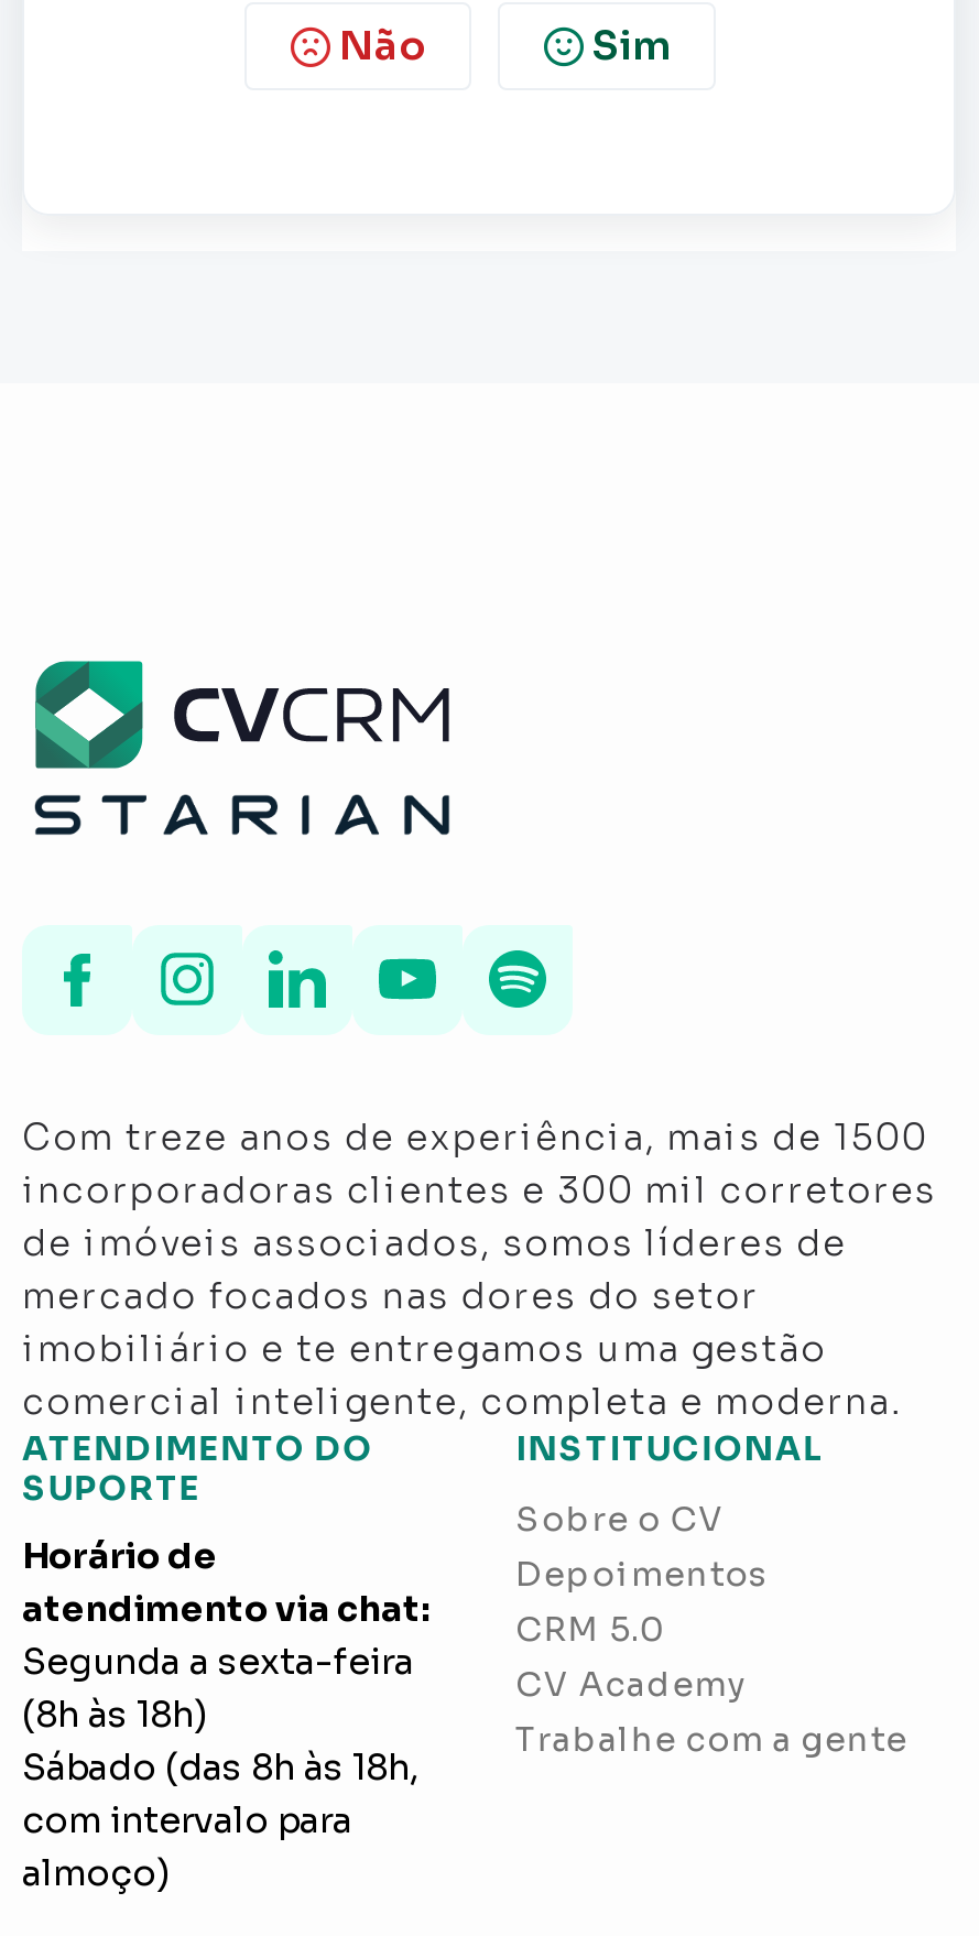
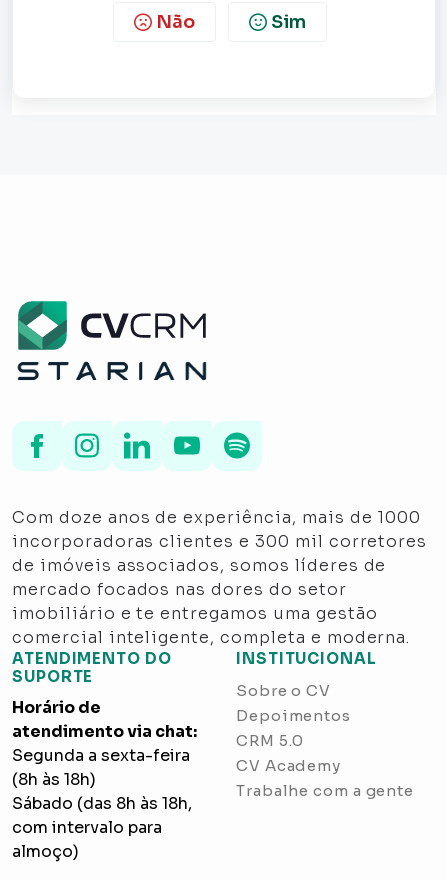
[22,1114,928,1160] Com treze anos de experiência, mais de 1500 -> [12,507,421,528] Com doze anos de experiência, mais de 1000

